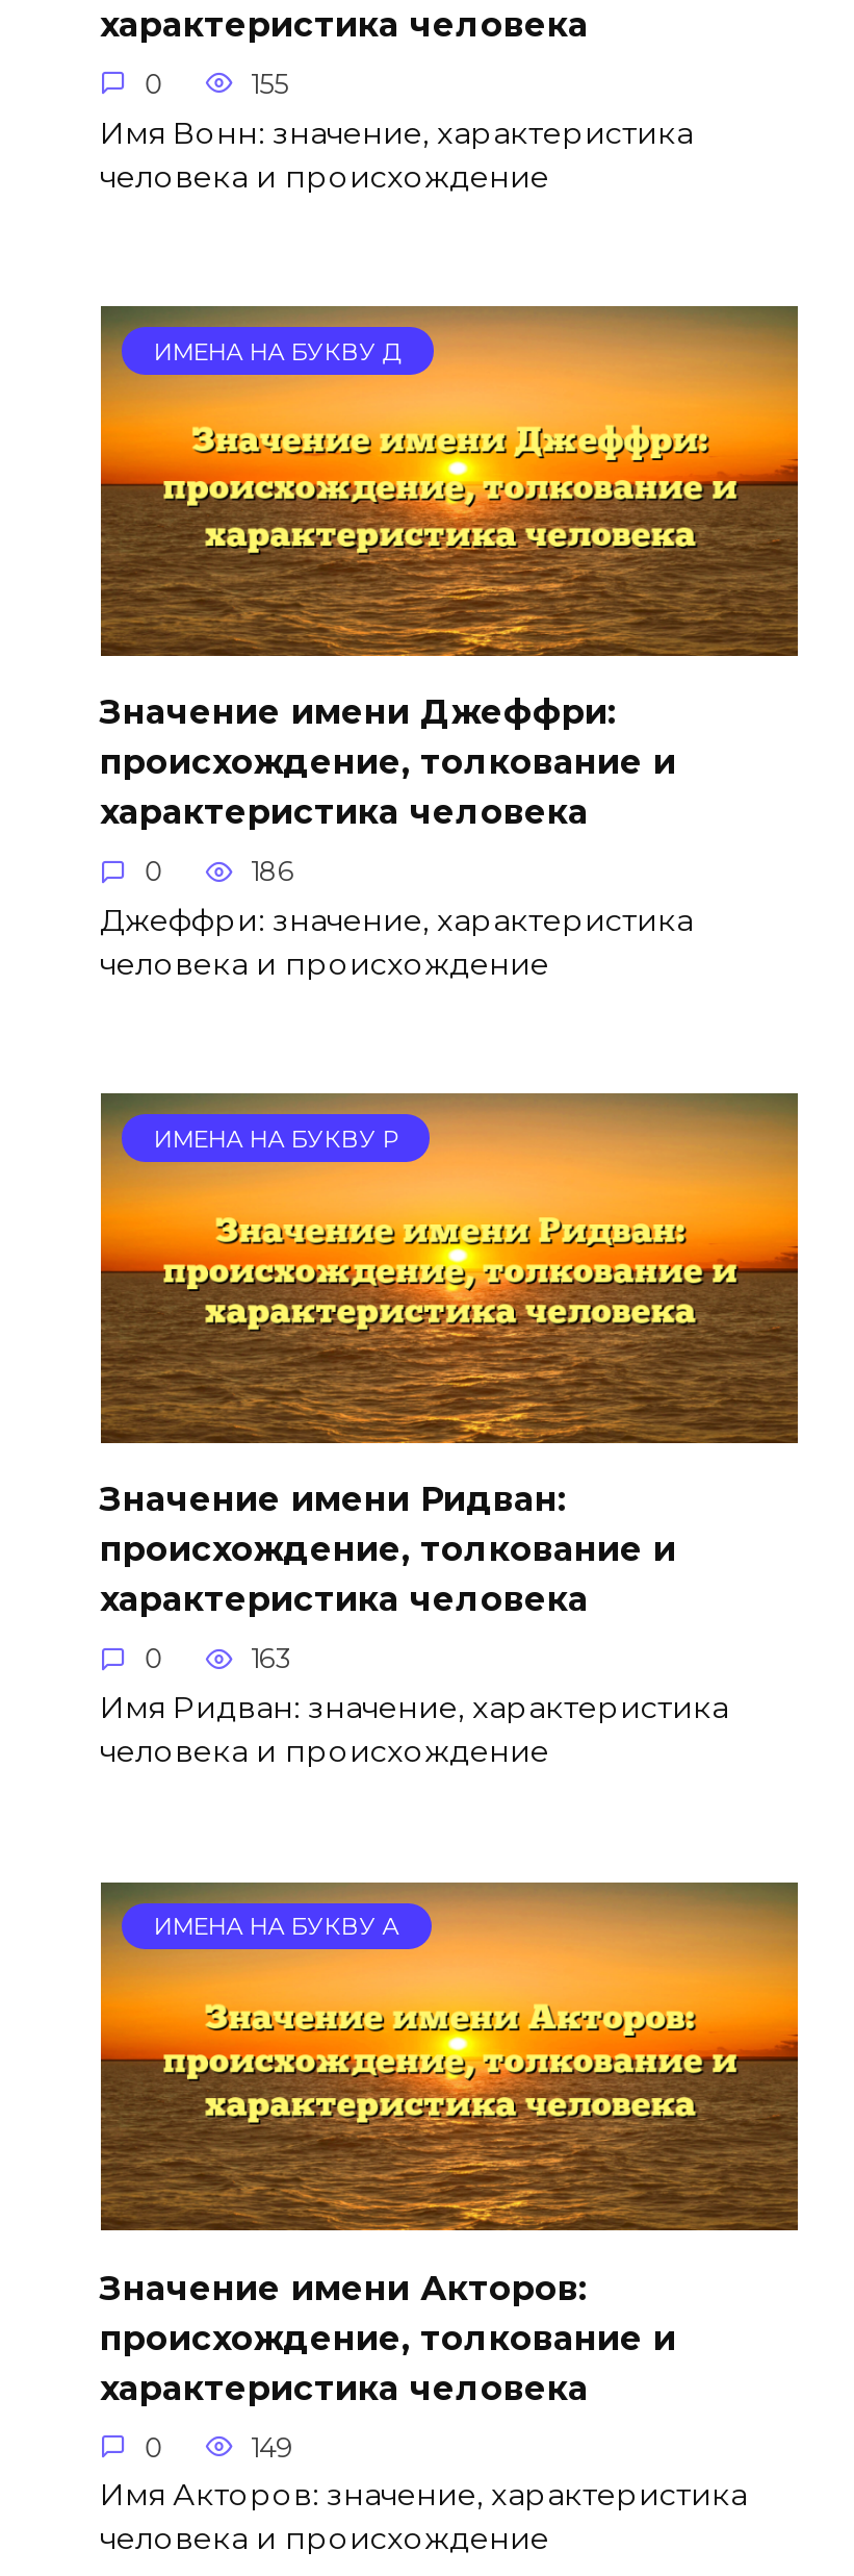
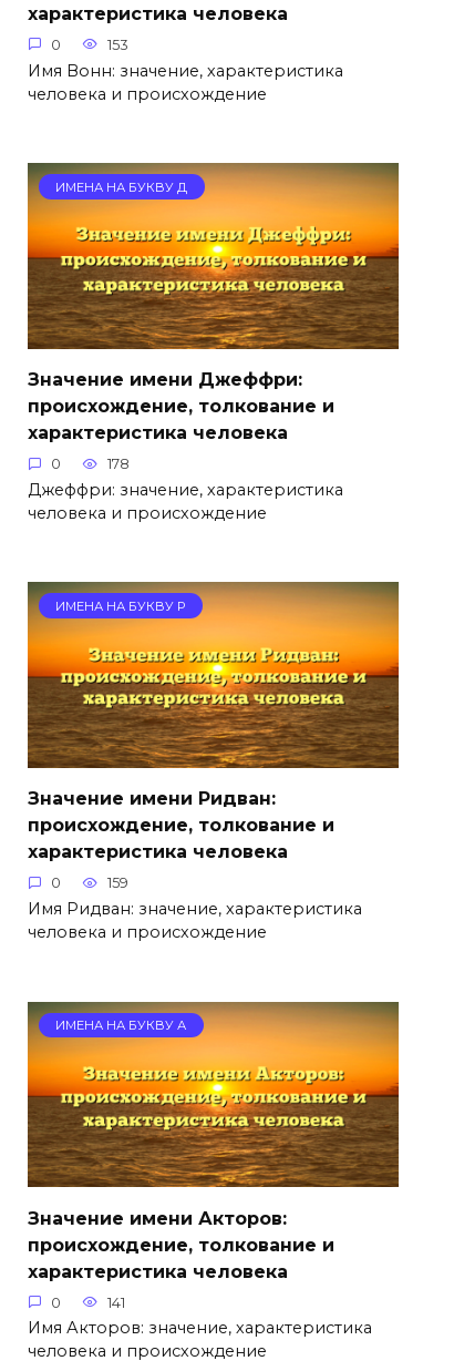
[251,69,288,100] 155 -> [107,36,128,53] 153
[251,856,294,887] 186 -> [107,456,130,472] 178
[251,1644,292,1675] 163 -> [107,875,128,892] 159
[251,2431,292,2463] 149 -> [107,1294,125,1311] 141

